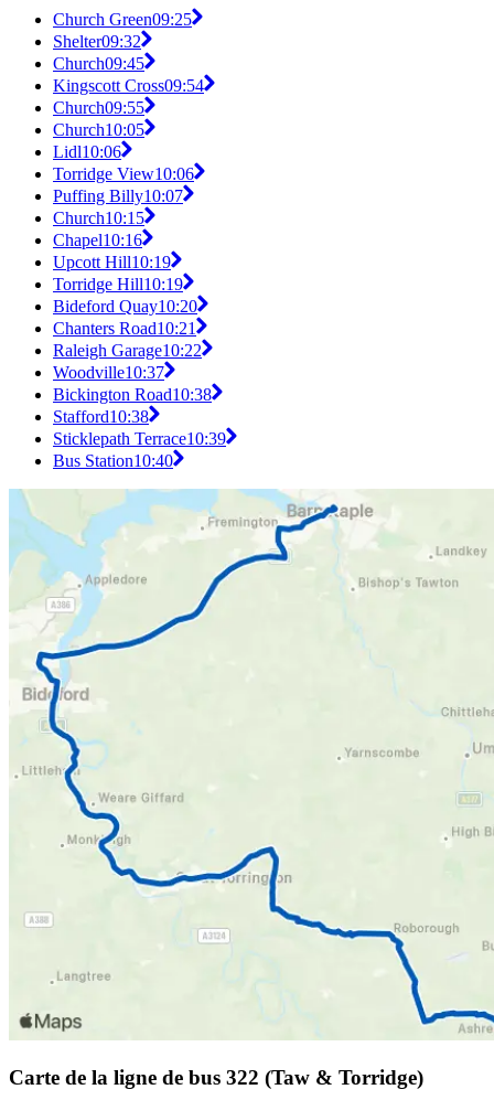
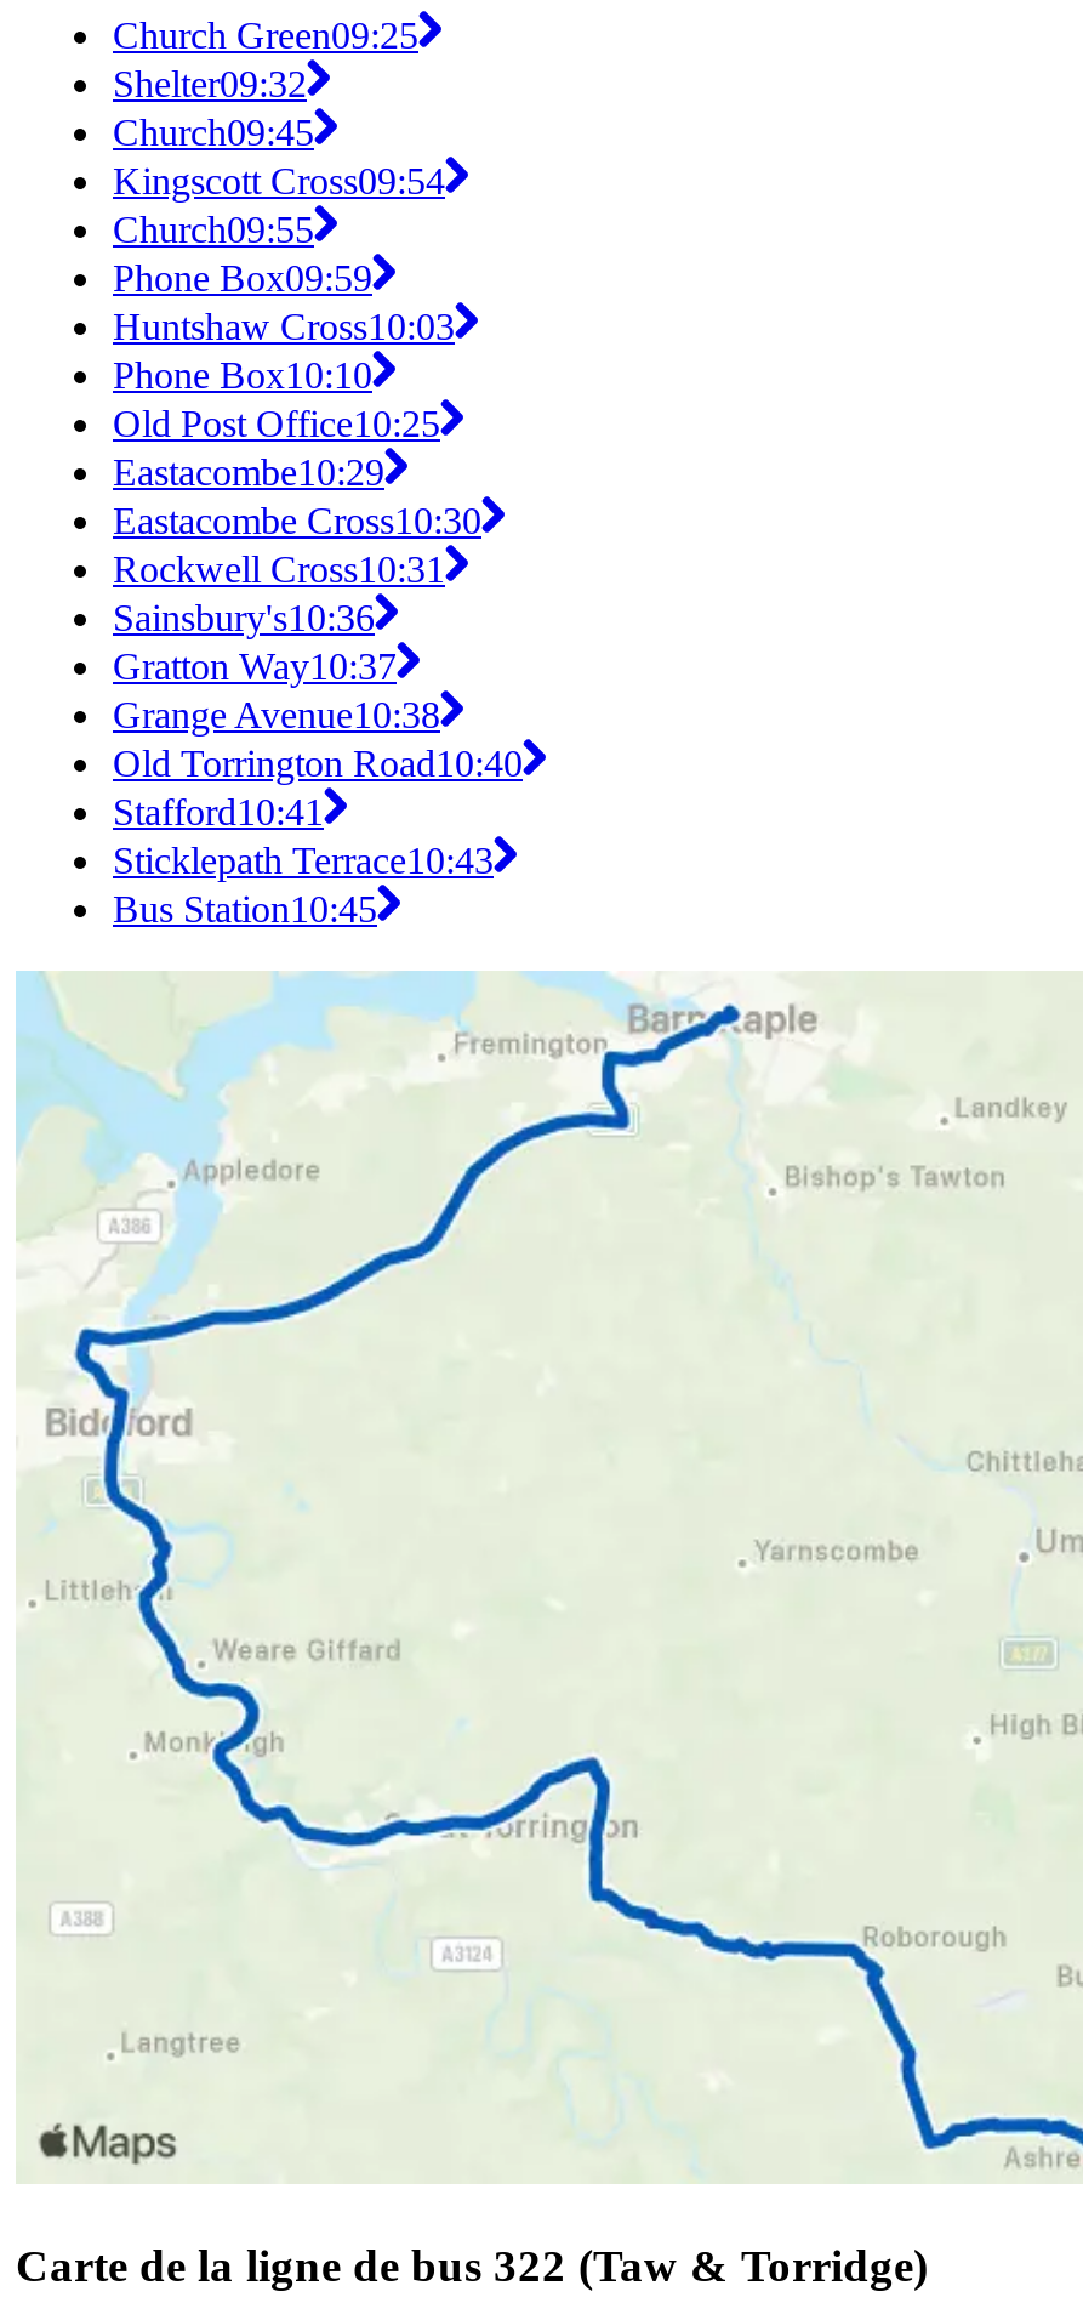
[53,120,226,470] Church10:05 | Lidl10:06 | Torridge View 10:06 | Puffing Billy10:07 | Church10:15 | Chapel10:16 | Upcott Hill10:19 | Torridge Hill10:19 | Bideford Quay10:20 | Chanters Road10:21 | Raleigh Garage10:22 | Woodville10:37 | Bickington Road10:38 | Stafford10:38 | Sticklepath Terrace10:39 | Bus Station 10:40 -> [113,258,523,930] Phone Box09:59 | Huntshaw Cross10:03 | Phone Box10:10 | Old Post Office10:25 | Eastacombe10:29 | Eastacombe Cross10:30 | Rockwell Cross10:31 | Sainsbury's10:36 | Gratton Way10:37 | Grange Avenue10:38 | Old Torrington Road10:40 | Stafford10:41 | Sticklepath Terrace10:43 | Bus Station10:45

